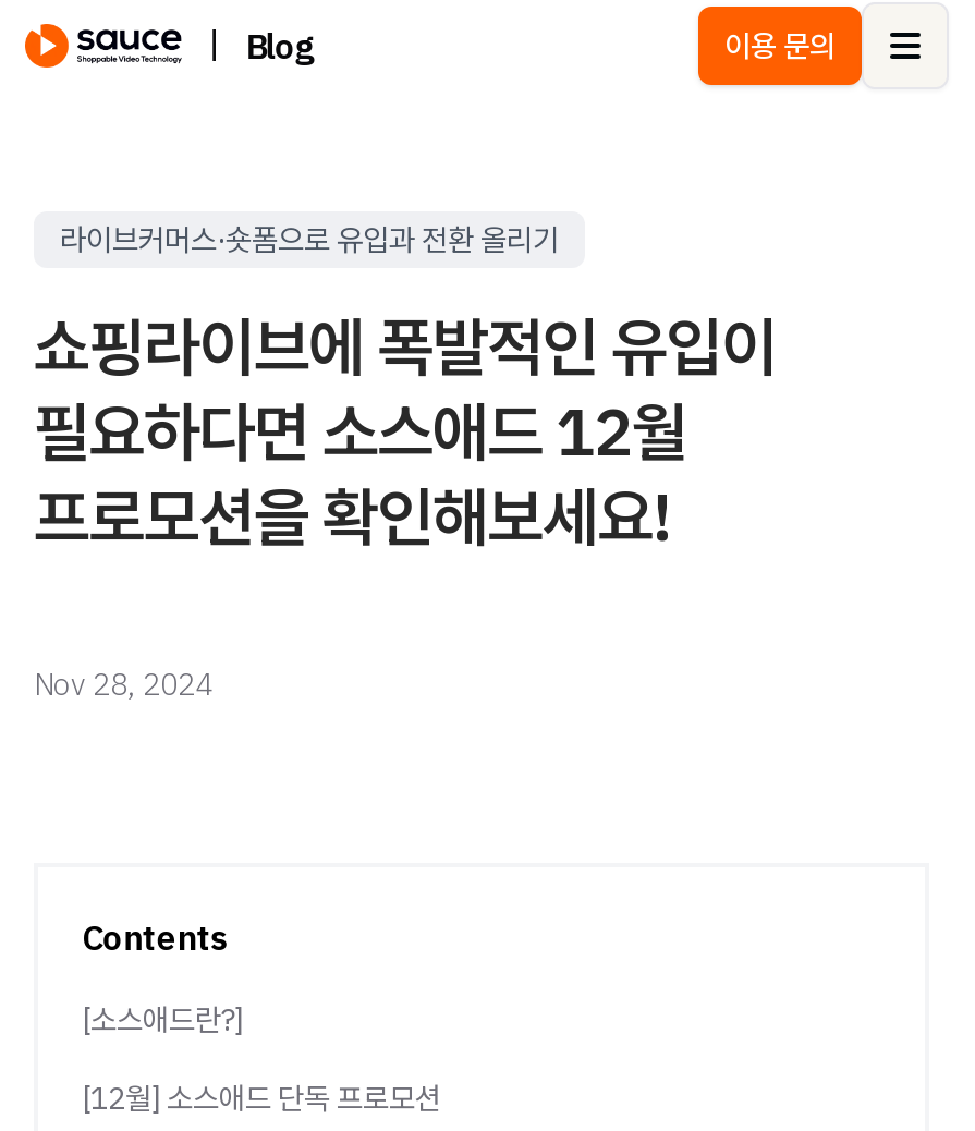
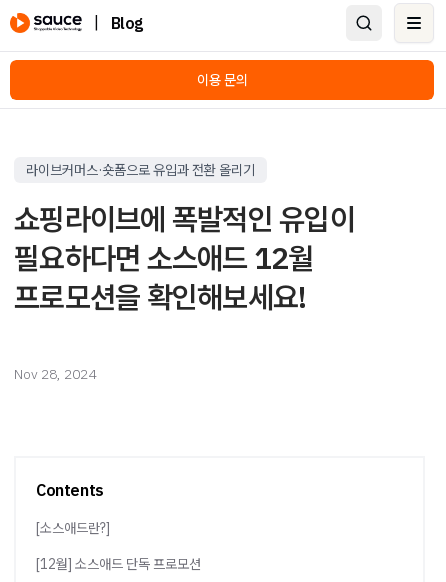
moved [724,26,836,65] -> [196,71,247,89]: 이용 문의

